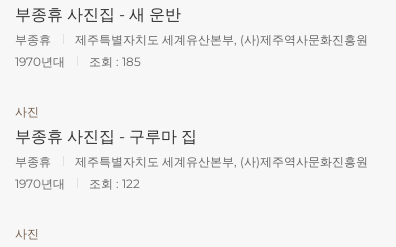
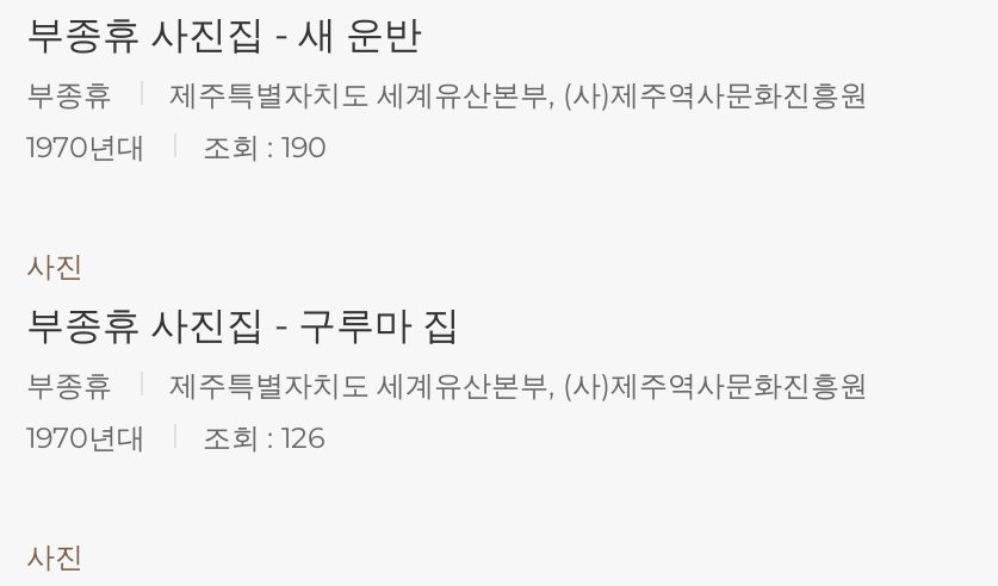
[15,54,141,69] 1970년대 조회 : 185 -> [26,129,327,164] 1970년대 조회 : 190
[15,176,140,191] 1970년대 조회 : 122 -> [26,419,324,455] 1970년대 조회 : 126

